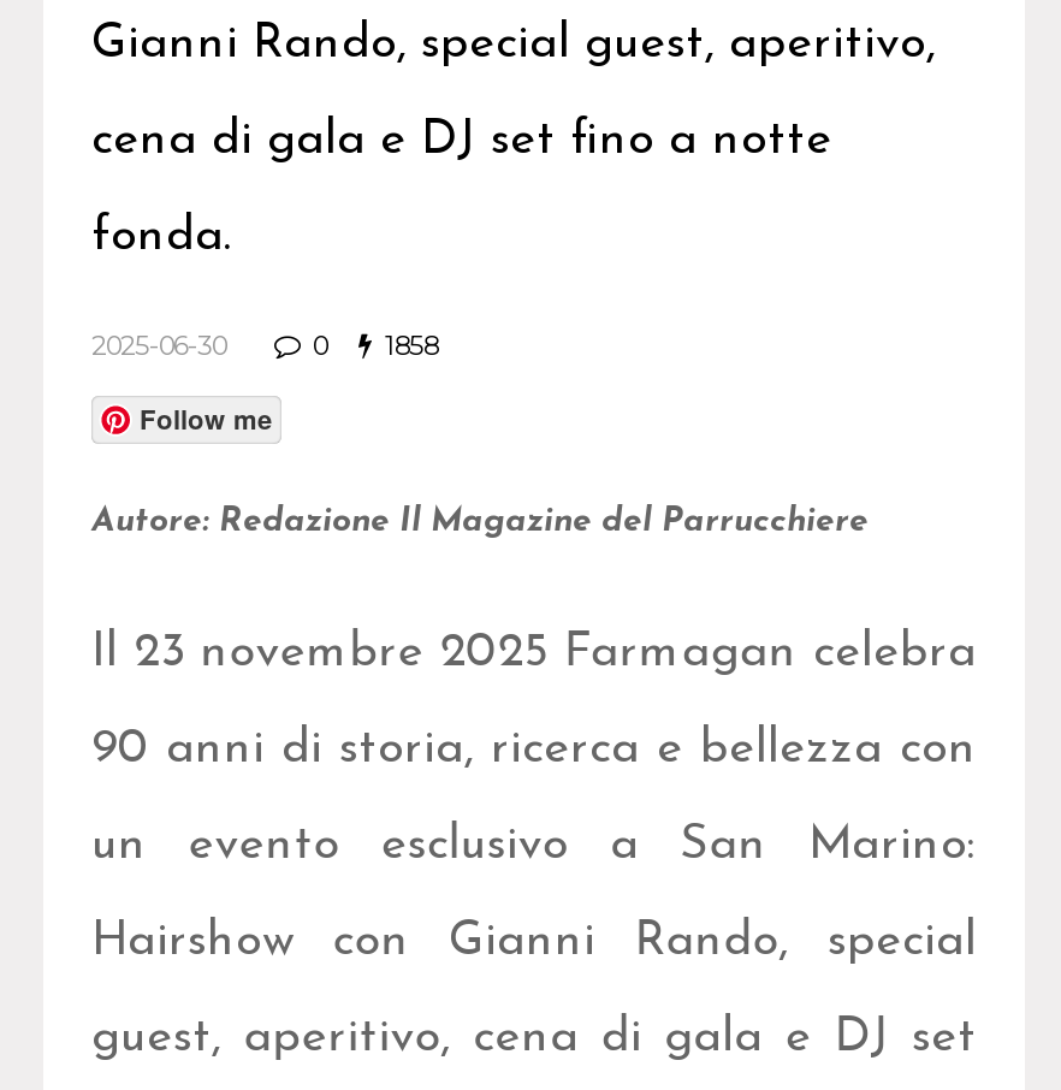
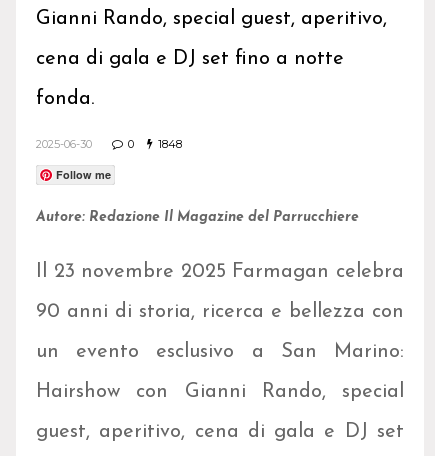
[385,328,438,362] 1858 -> [158,137,182,151] 1848

